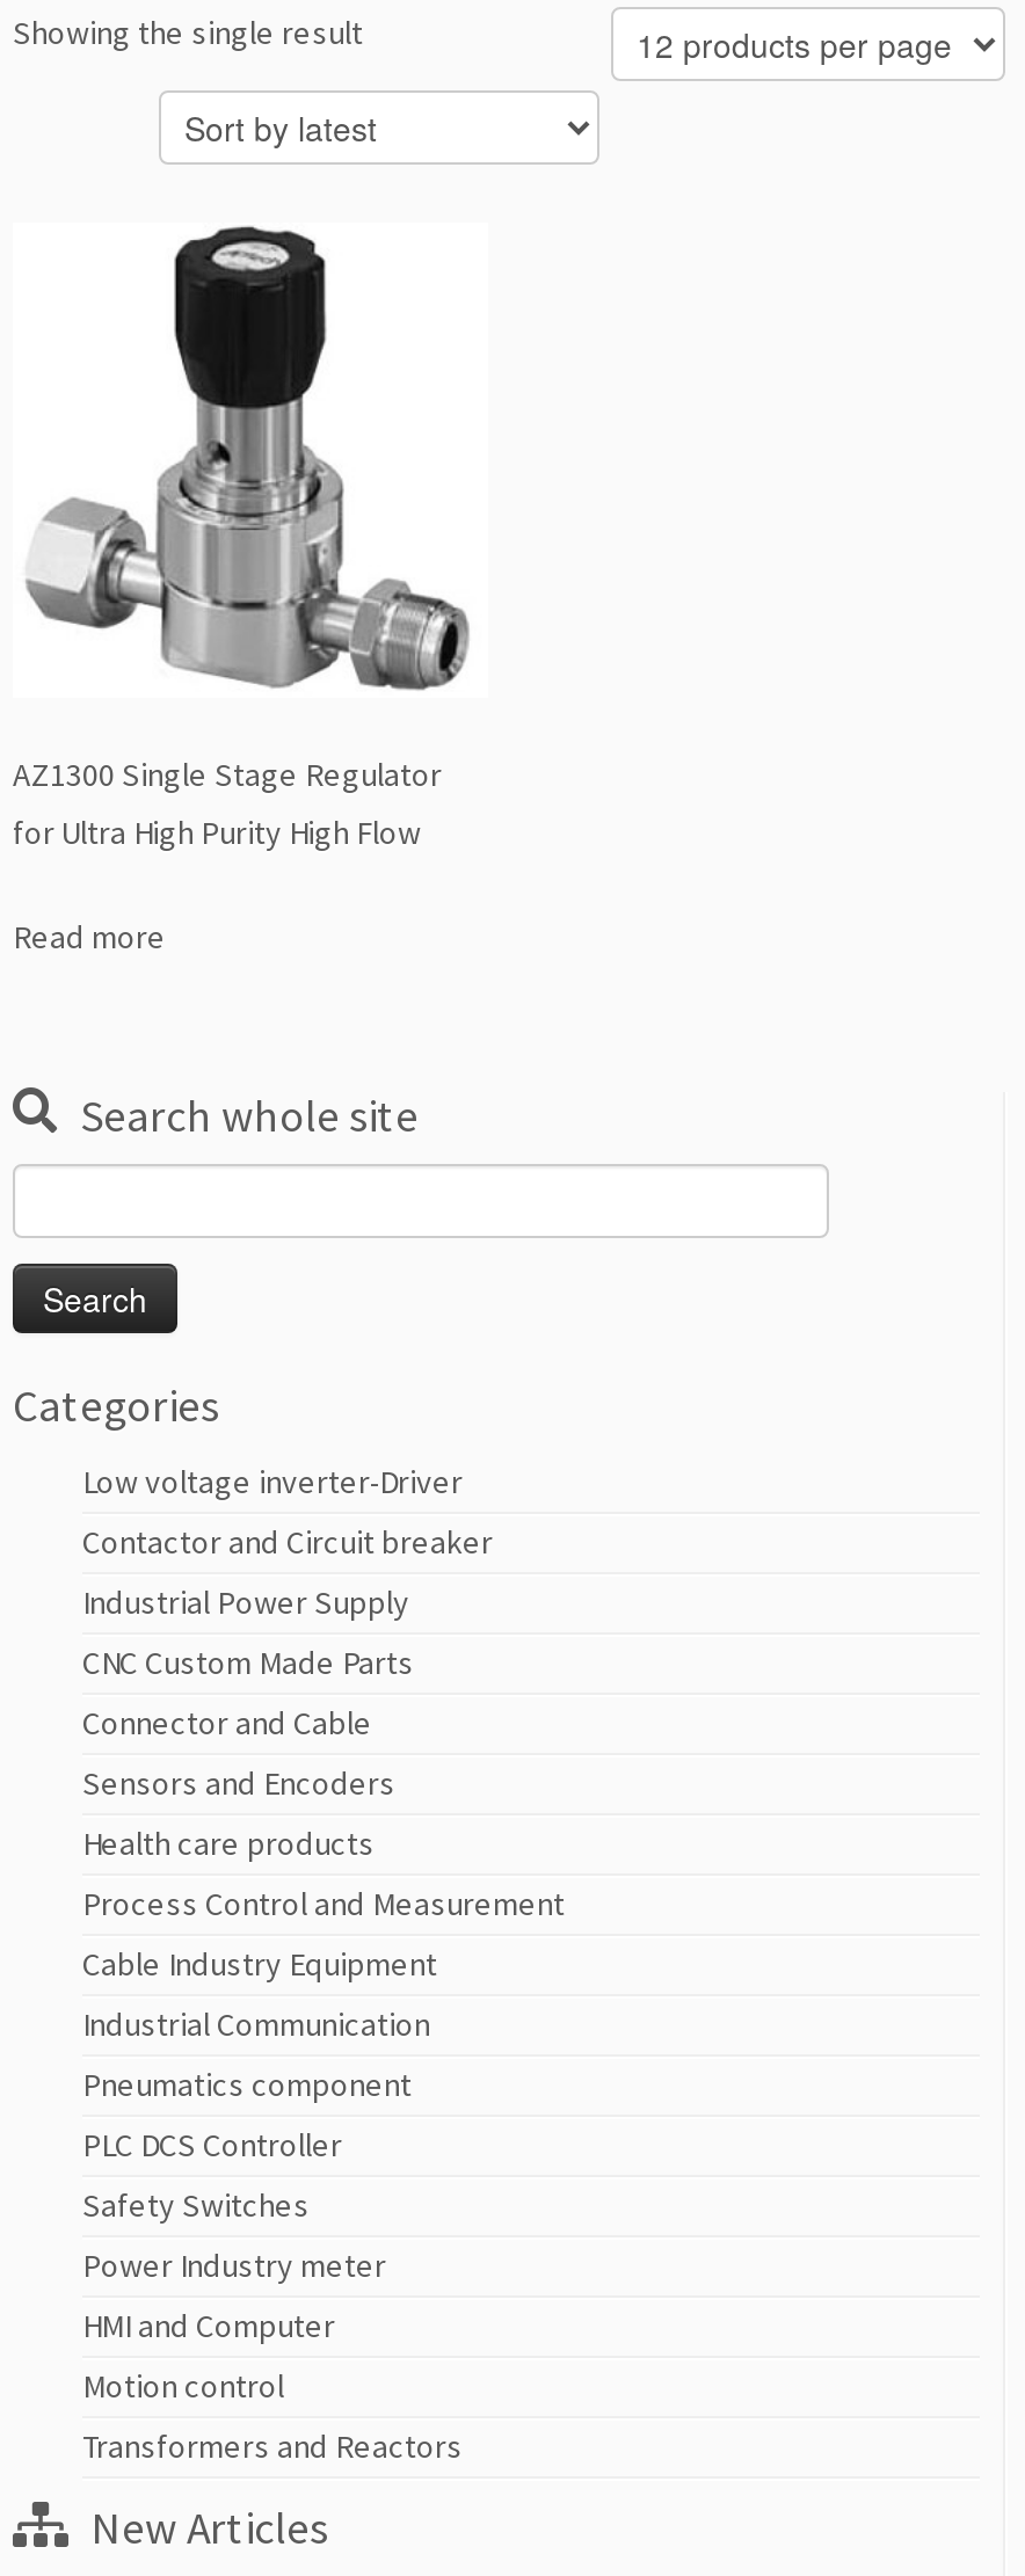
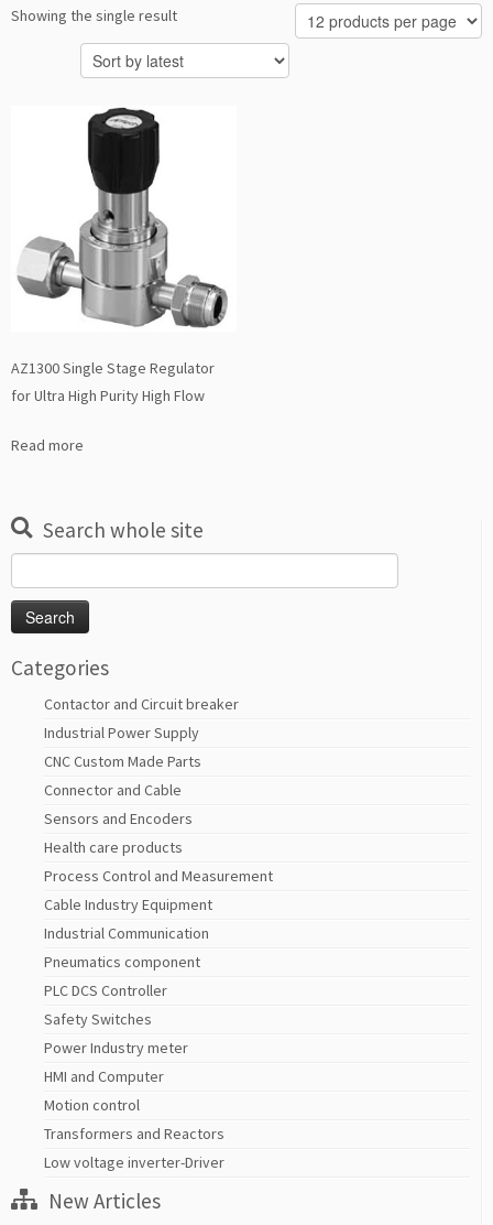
moved [82,1461,463,1503] -> [44,1153,224,1172]: Low voltage inverter-Driver
moved [82,1522,565,2468] -> [44,694,273,1144]: Contactor and Circuit breaker | Industrial Power Supply | CNC Custom Made Parts | ... | Motion control | Transformers and Reactors

